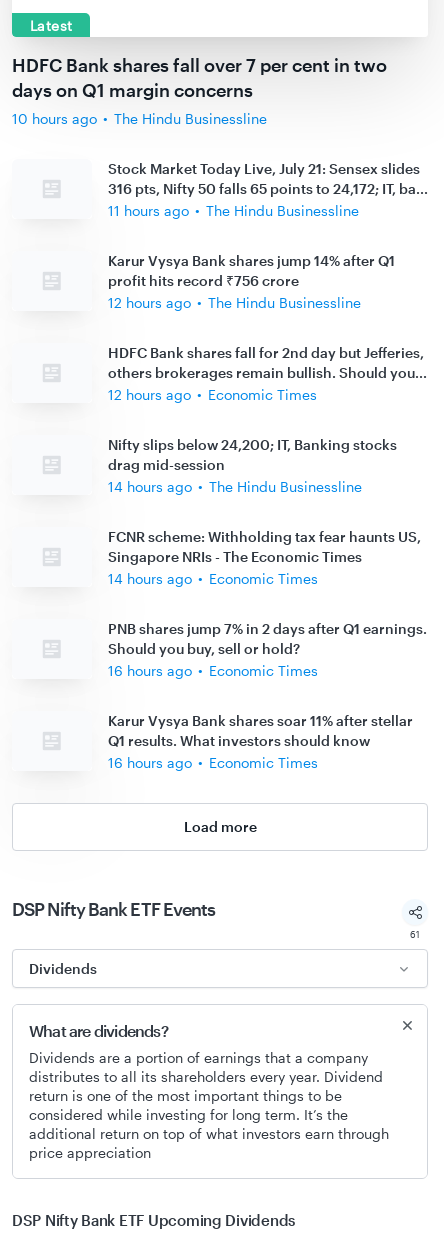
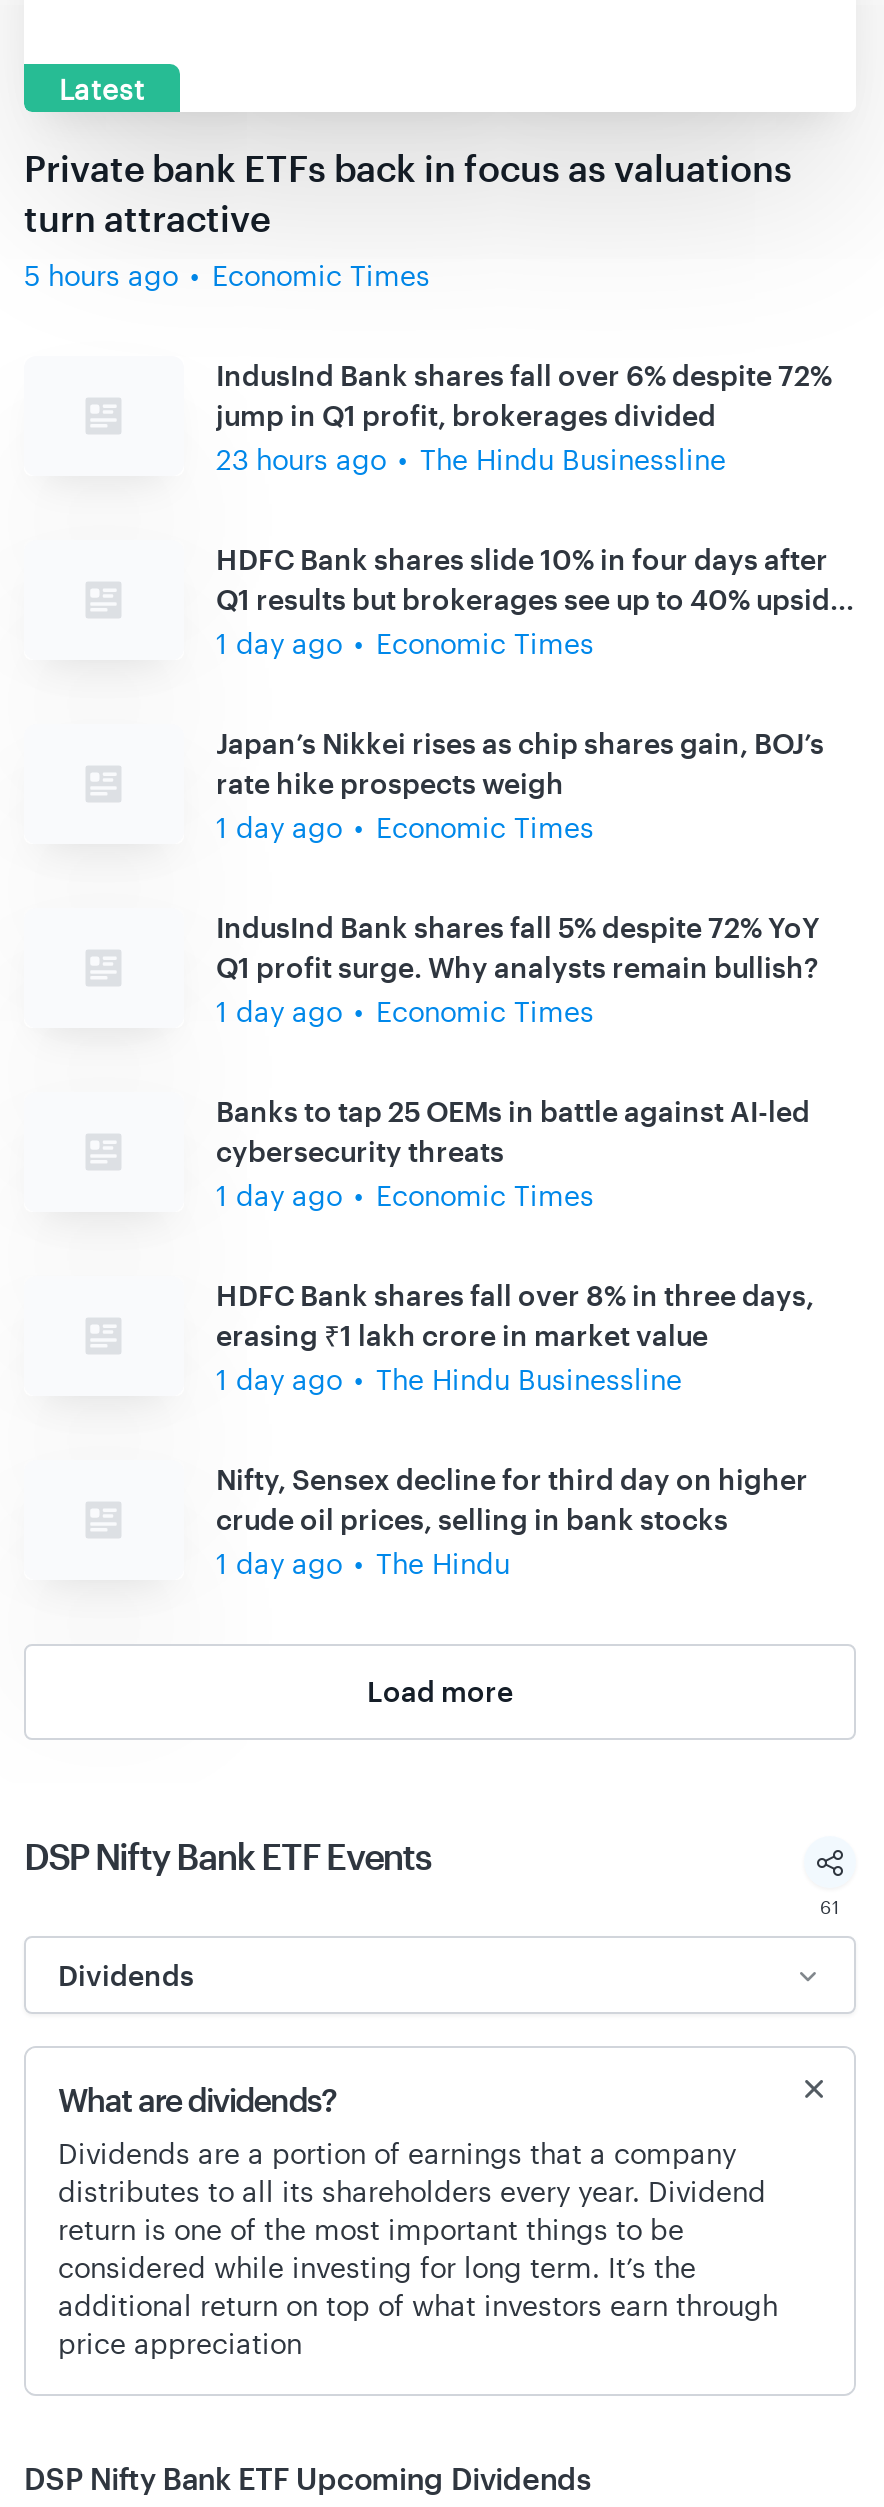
[12,54,387,127] HDFC Bank shares fall over 7 per cent in two | days on Q1 margin concerns | 10 hours ago • The Hindu Businessline -> [24,147,792,293] Private bank ETFs back in focus as valuations | turn attractive | 5 hours ago • Economic Times
[108,160,428,219] Stock Market Today Live, July 21: Sensex slides | 316 pts, Nifty 50 falls 65 points to 24,172; IT, ba... | 11 hours ago • The Hindu Businessline -> [216,359,832,477] IndusInd Bank shares fall over 6% despite 72% | jump in Q1 profit, brokerages divided | 23 hours ago • The Hindu Businessline
[108,252,395,311] Karur Vysya Bank shares jump 14% after Q1 | profit hits record ₹756 crore | 12 hours ago • The Hindu Businessline -> [216,543,854,661] HDFC Bank shares slide 10% in four days after | Q1 results but brokerages see up to 40% upsid... | 1 day ago • Economic Times
[108,344,427,403] HDFC Bank shares fall for 2nd day but Jefferies, | others brokerages remain bullish. Should you... | 12 hours ago • Economic Times -> [216,727,824,845] Japan’s Nikkei rises as chip shares gain, BOJ’s | rate hike prospects weigh | 1 day ago • Economic Times
[108,436,397,495] Nifty slips below 24,200; IT, Banking stocks | drag mid-session | 14 hours ago • The Hindu Businessline -> [216,911,820,1029] IndusInd Bank shares fall 5% despite 72% YoY | Q1 profit surge. Why analysts remain bullish? | 1 day ago • Economic Times
[108,528,421,587] FCNR scheme: Withholding tax fear haunts US, | Singapore NRIs - The Economic Times | 14 hours ago • Economic Times -> [216,1095,810,1213] Banks to tap 25 OEMs in battle against AI-led | cybersecurity threats | 1 day ago • Economic Times
[108,620,427,679] PNB shares jump 7% in 2 days after Q1 earnings. | Should you buy, sell or hold? | 16 hours ago • Economic Times -> [216,1279,814,1397] HDFC Bank shares fall over 8% in three days, | erasing ₹1 lakh crore in market value | 1 day ago • The Hindu Businessline
[108,712,413,771] Karur Vysya Bank shares soar 11% after stellar | Q1 results. What investors should know | 16 hours ago • Economic Times -> [216,1463,808,1581] Nifty, Sensex decline for third day on higher | crude oil prices, selling in bank stocks | 1 day ago • The Hindu

